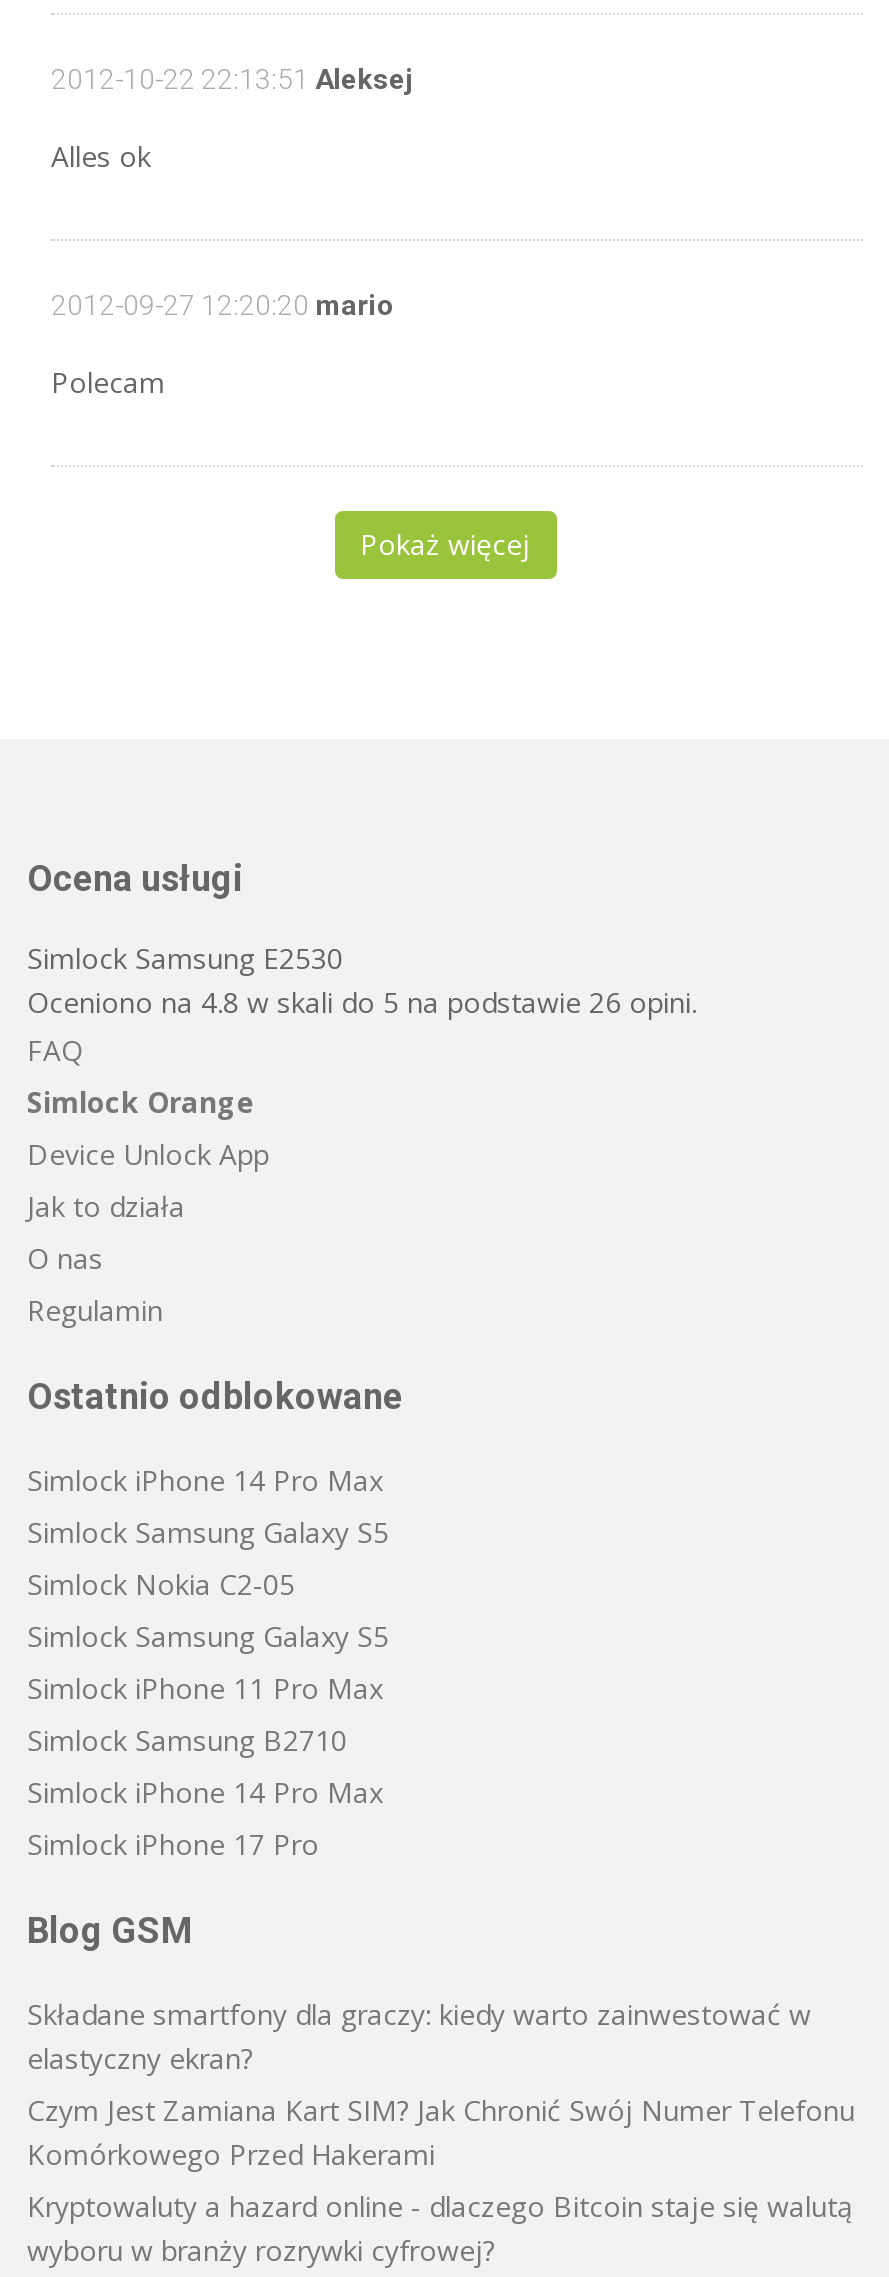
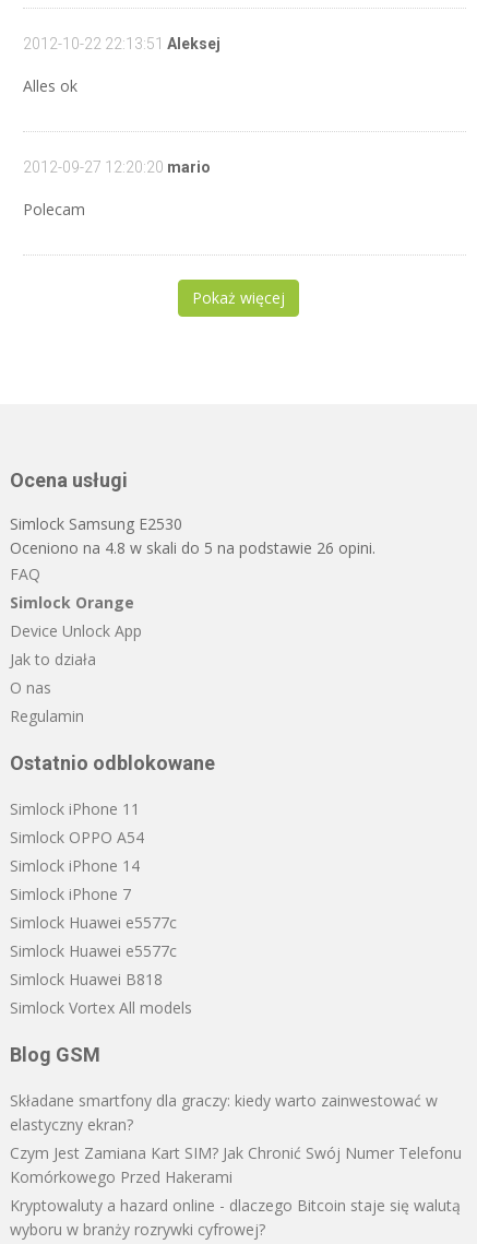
[27,1461,389,1863] Simlock iPhone 14 Pro Max | Simlock Samsung Galaxy S5 | Simlock Nokia C2-05 | Simlock Samsung Galaxy S5 | Simlock iPhone 11 Pro Max | Simlock Samsung B2710 | Simlock iPhone 14 Pro Max | Simlock iPhone 17 Pro -> [10,798,192,1018] Simlock iPhone 11 | Simlock OPPO A54 | Simlock iPhone 14 | Simlock iPhone 7 | Simlock Huawei e5577c | Simlock Huawei e5577c | Simlock Huawei B818 | Simlock Vortex All models

